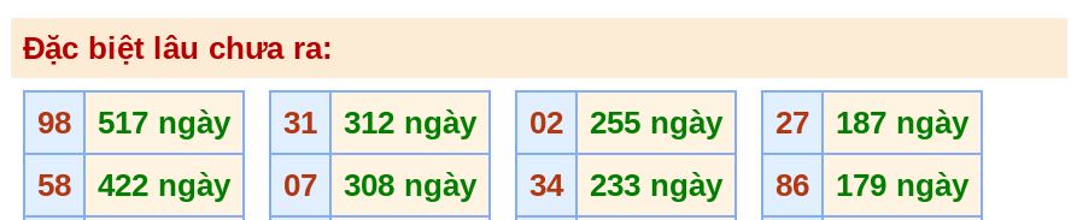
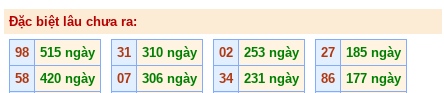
[98,105,230,141] 517 ngày -> [40,45,95,60] 515 ngày
[344,105,476,141] 312 ngày -> [142,45,197,60] 310 ngày
[590,105,722,141] 255 ngày -> [244,45,299,60] 253 ngày
[836,105,968,141] 187 ngày -> [346,45,401,60] 185 ngày
[98,167,230,203] 422 ngày -> [40,71,95,86] 420 ngày
[344,167,476,203] 308 ngày -> [142,71,197,86] 306 ngày
[590,167,722,203] 233 ngày -> [244,71,299,86] 231 ngày
[836,167,968,203] 179 ngày -> [346,71,401,86] 177 ngày

